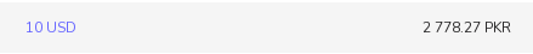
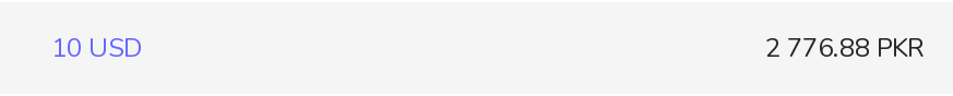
[423,18,511,37] 2 778.27 PKR -> [765,31,925,65] 2 776.88 PKR

